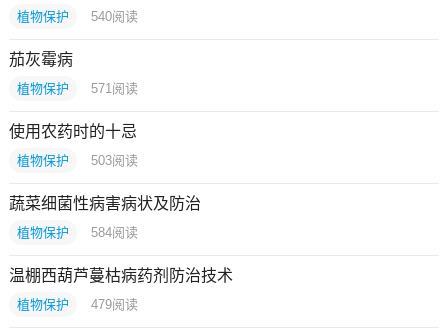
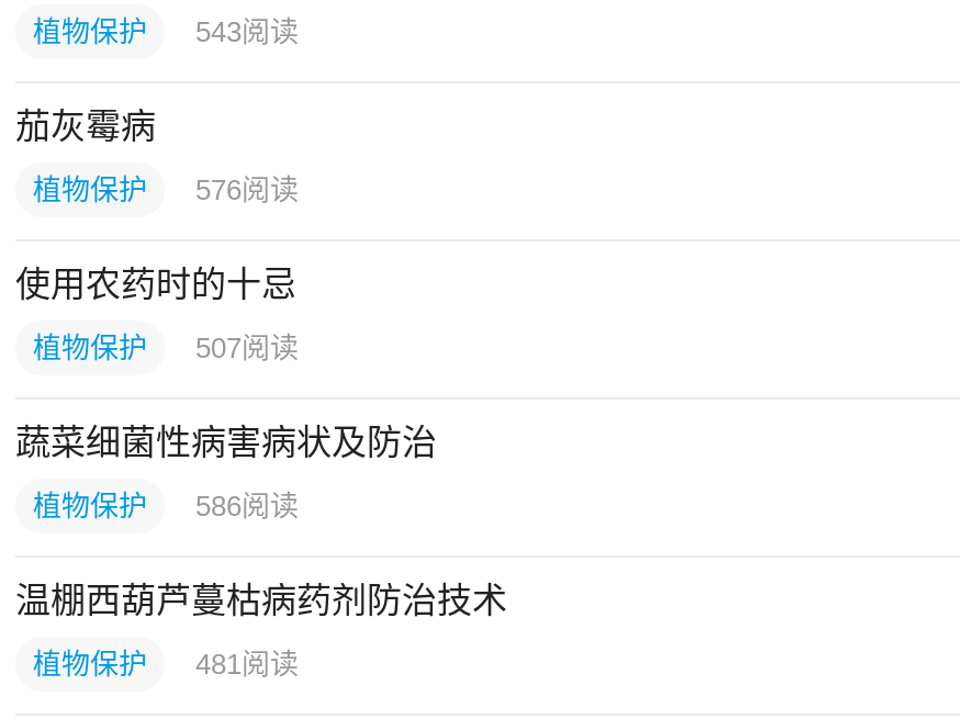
[17,9,138,24] 植物保护 540阅读 -> [33,15,299,48] 植物保护 543阅读
[17,81,138,96] 植物保护 571阅读 -> [33,173,299,206] 植物保护 576阅读
[17,153,138,168] 植物保护 503阅读 -> [33,332,299,364] 植物保护 507阅读
[17,225,138,240] 植物保护 584阅读 -> [33,490,299,523] 植物保护 586阅读
[17,297,138,312] 植物保护 479阅读 -> [33,648,299,681] 植物保护 481阅读

